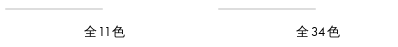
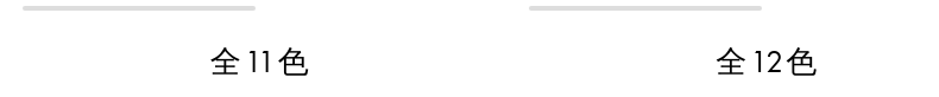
[296,23,341,40] 全34色 -> [716,42,820,82] 全12色

